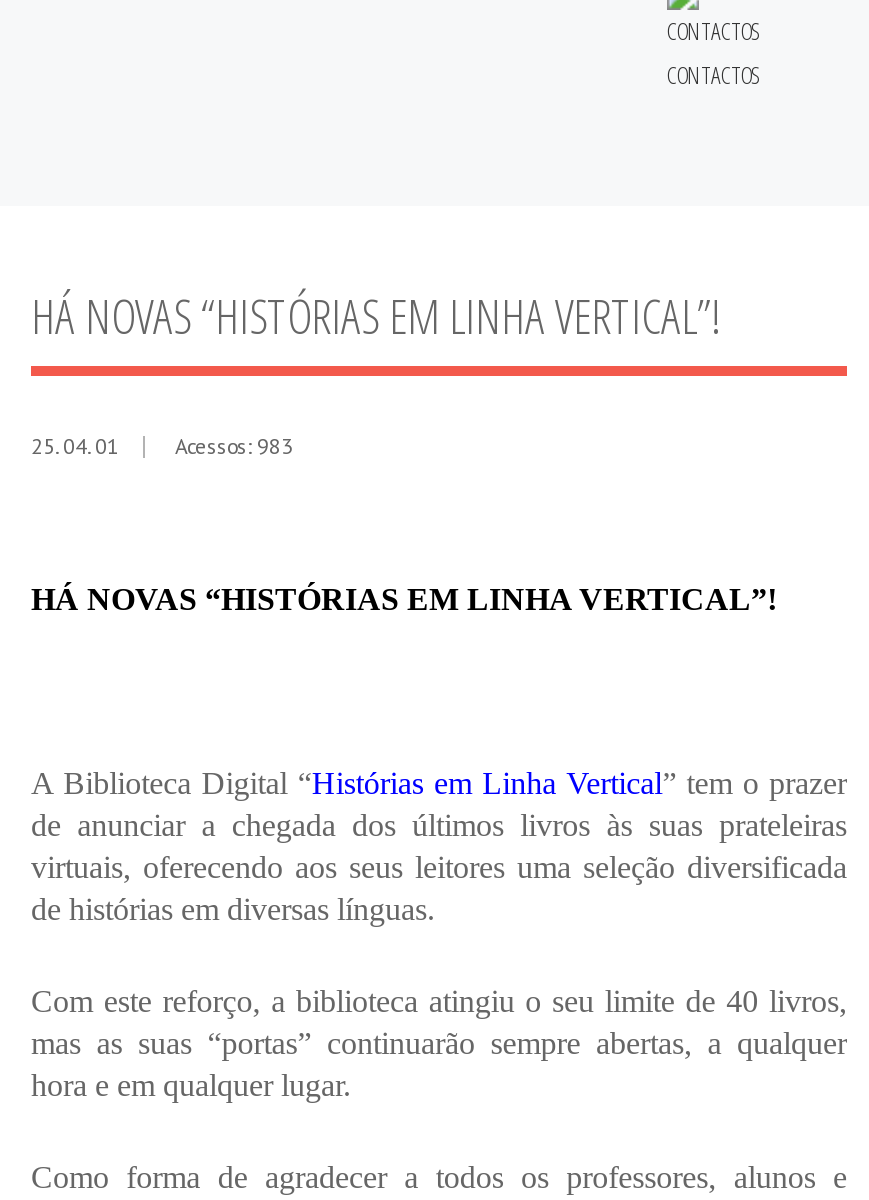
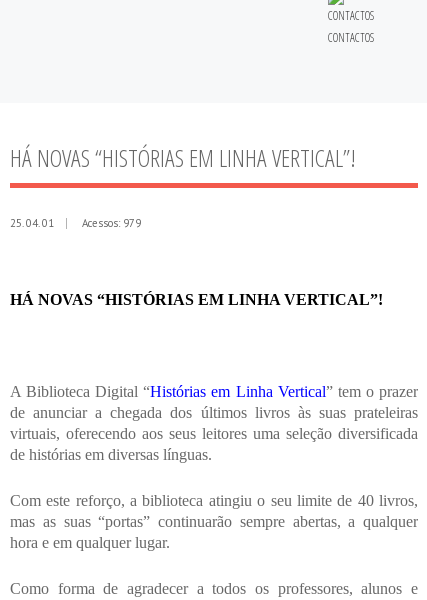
[31,432,293,460] 25. 04. 01 Acessos: 983 -> [10,216,141,230] 25. 04. 01 Acessos: 979

